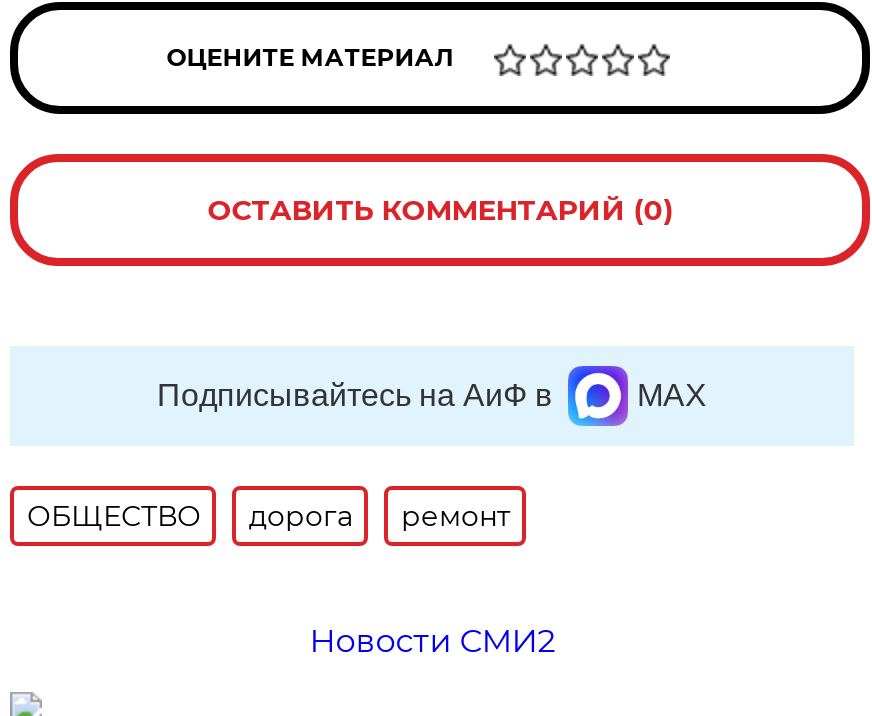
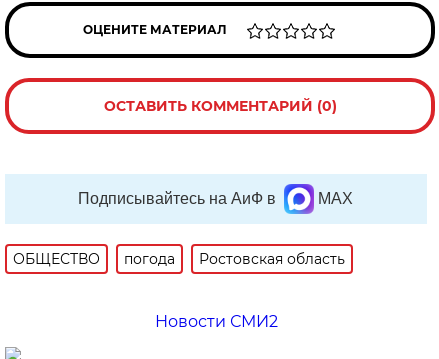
[249,498,511,534] дорога | ремонт -> [124,250,345,268] погода | Ростовская область

